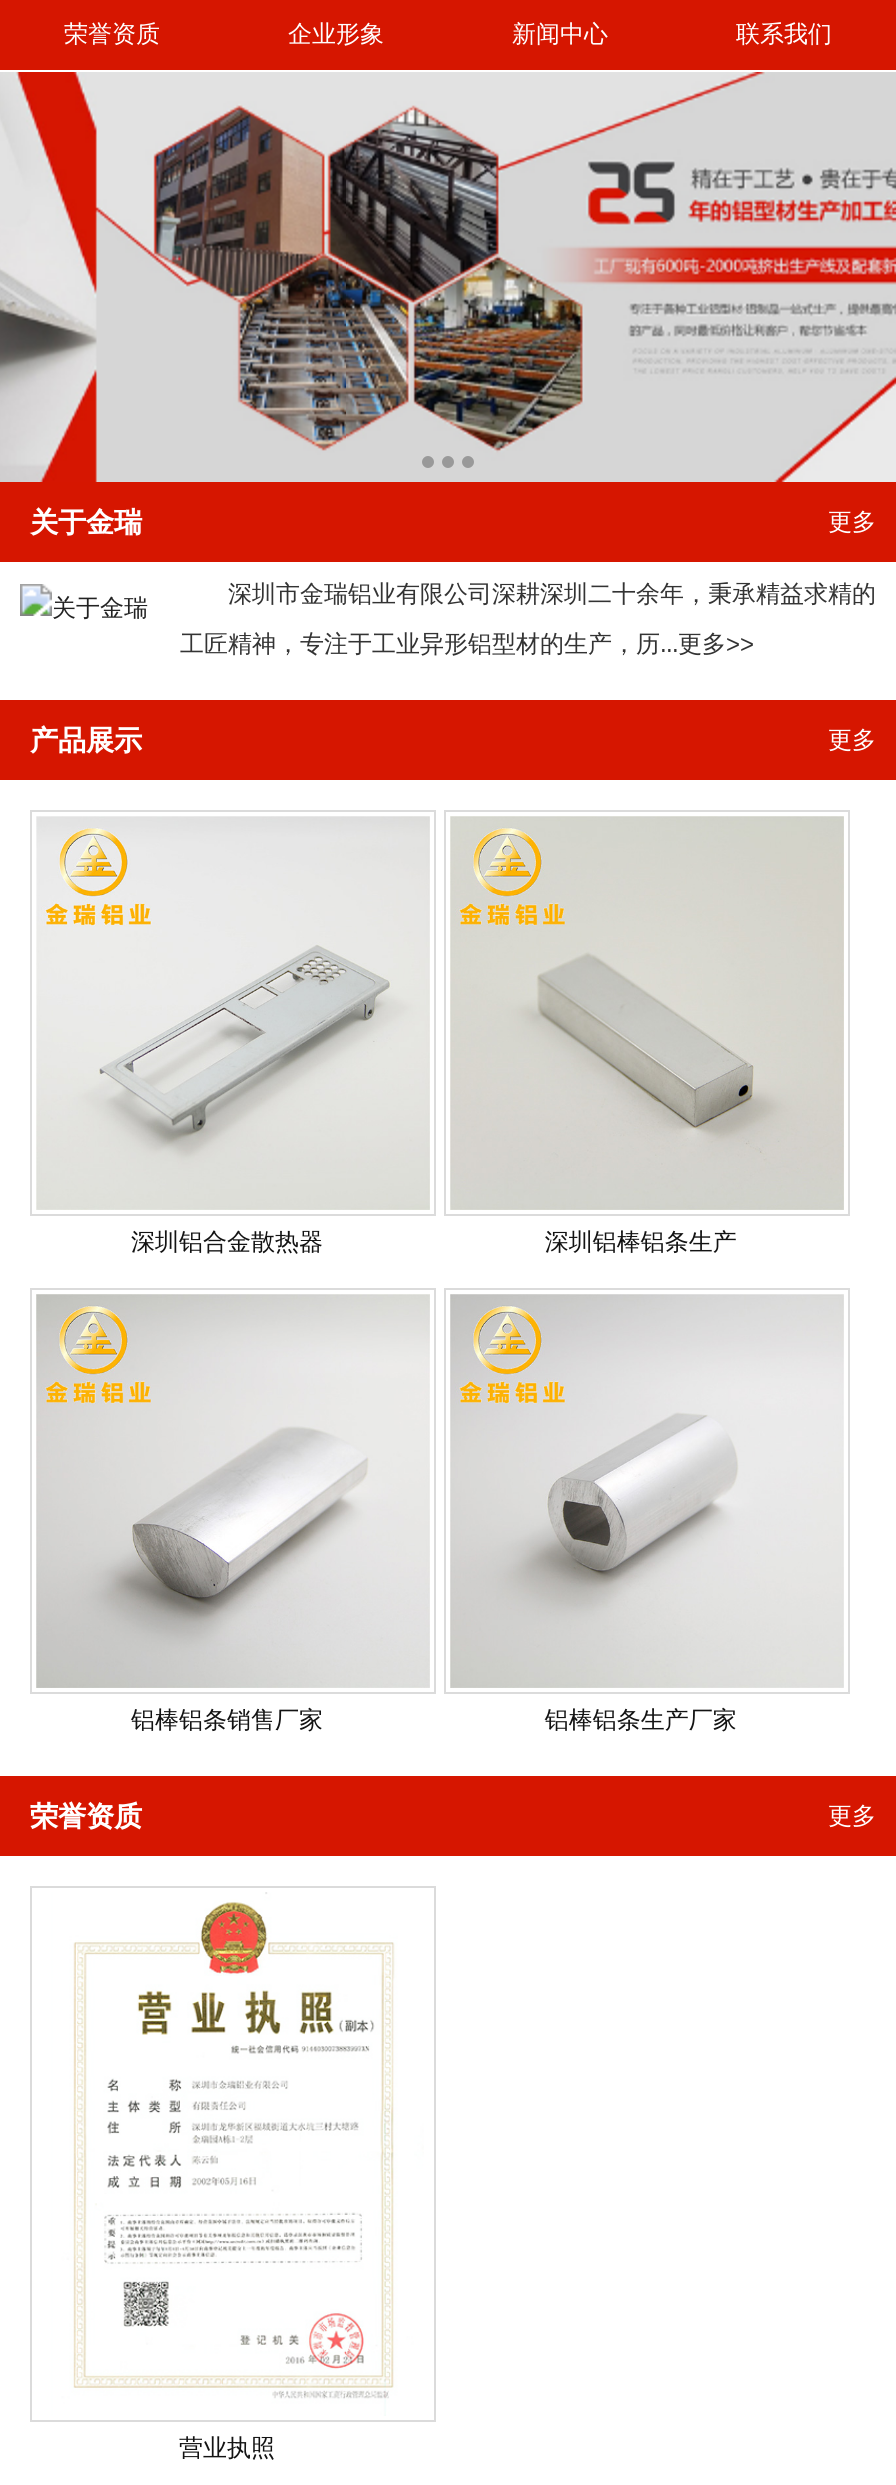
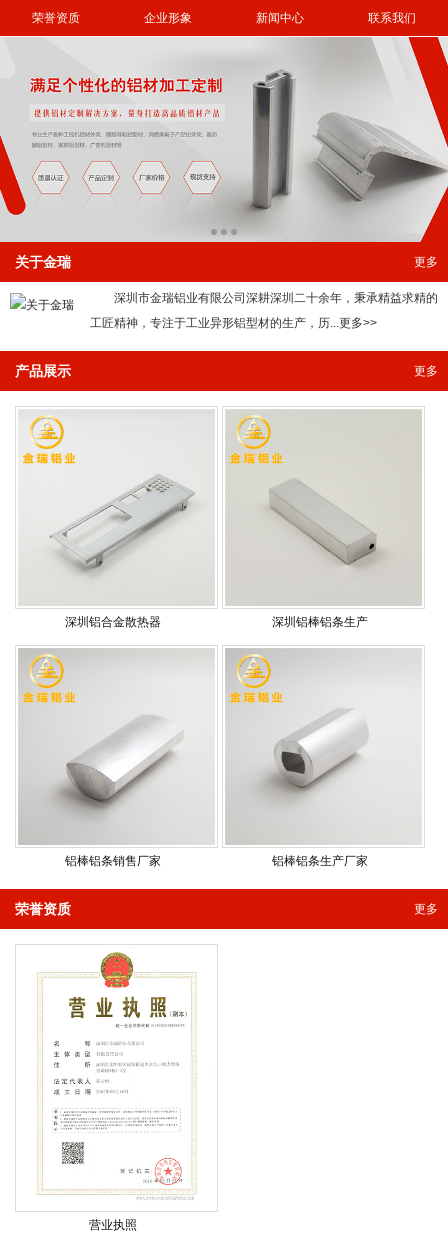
[6,70,890,484] [image] -> [3,36,445,243] [image]

